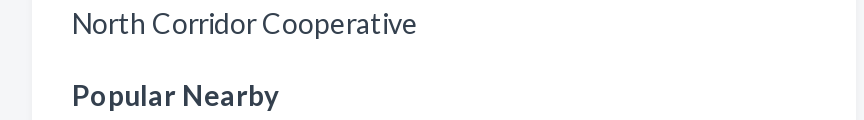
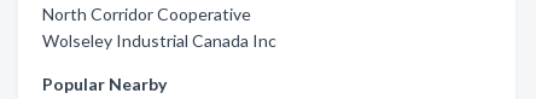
none -> [42,30,276,51] Wolseley Industrial Canada Inc

